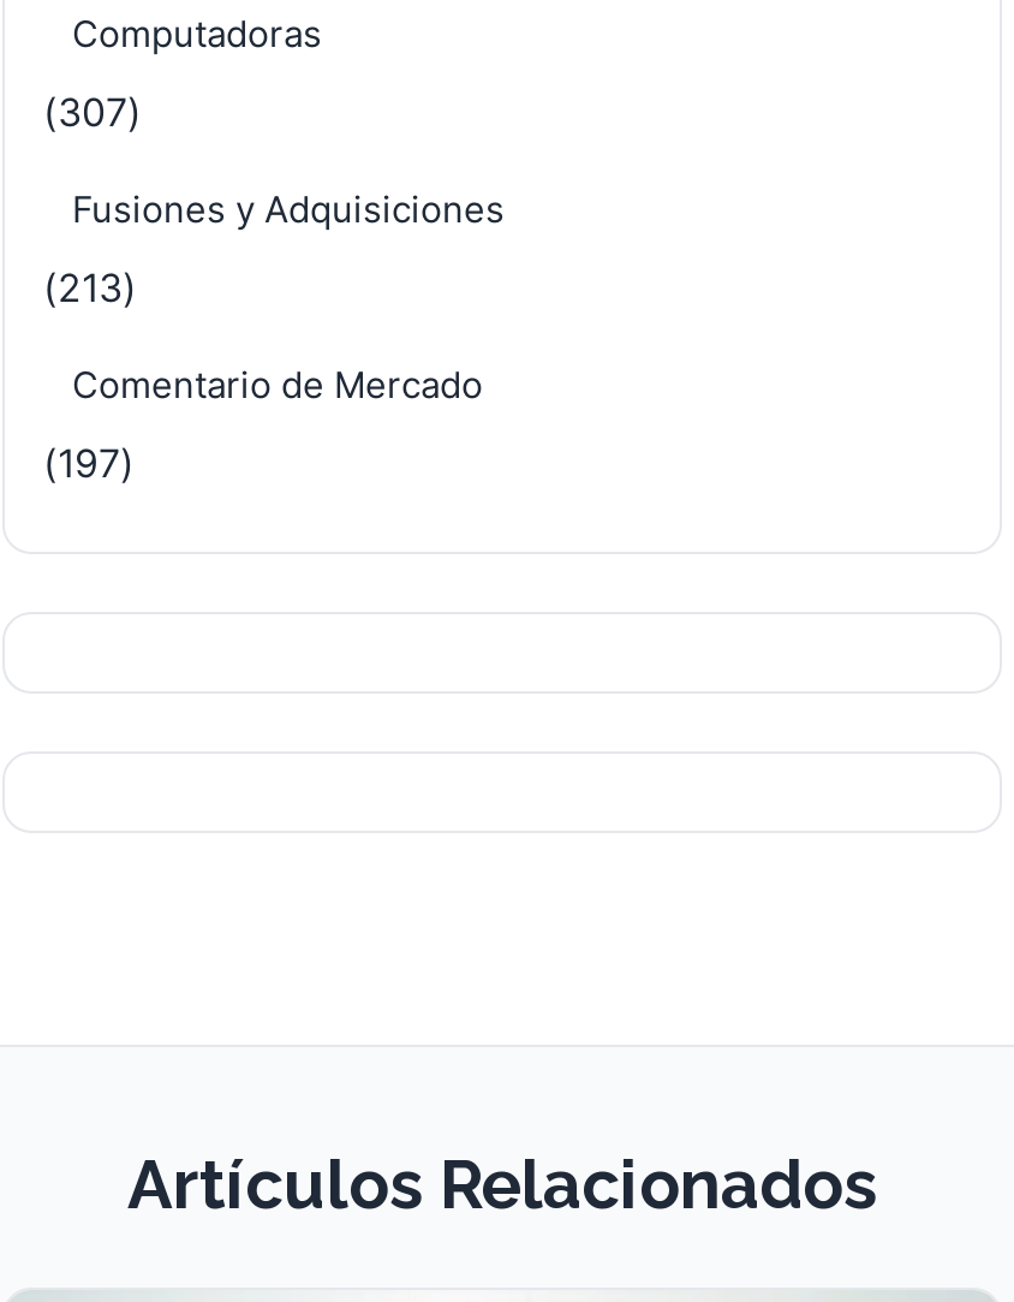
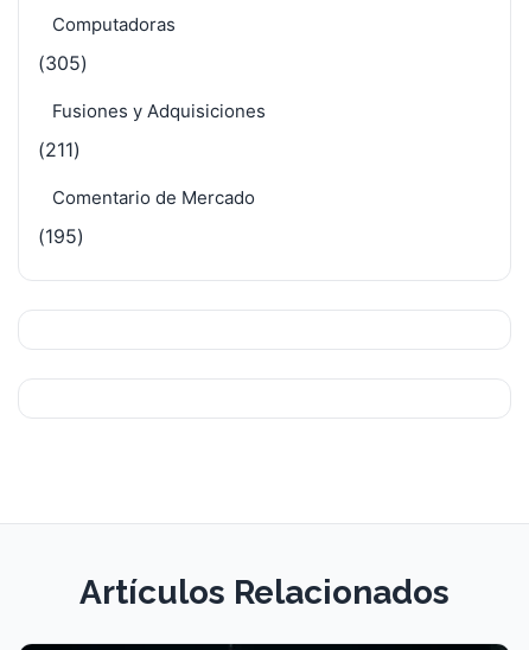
[43,87,142,135] (307) -> [38,51,88,74] (305)
[43,263,137,311] (213) -> [38,137,81,161] (211)
[43,438,135,486] (197) -> [38,224,84,248] (195)

